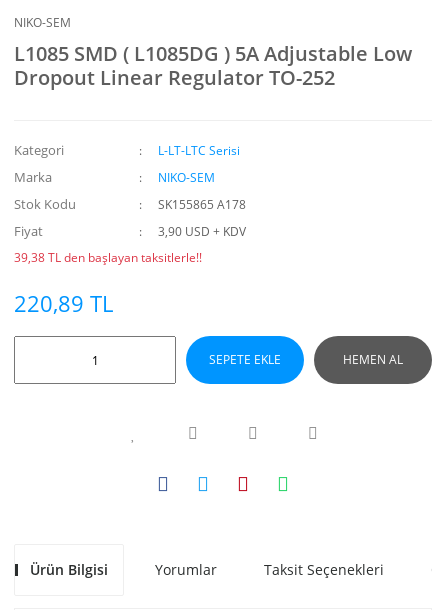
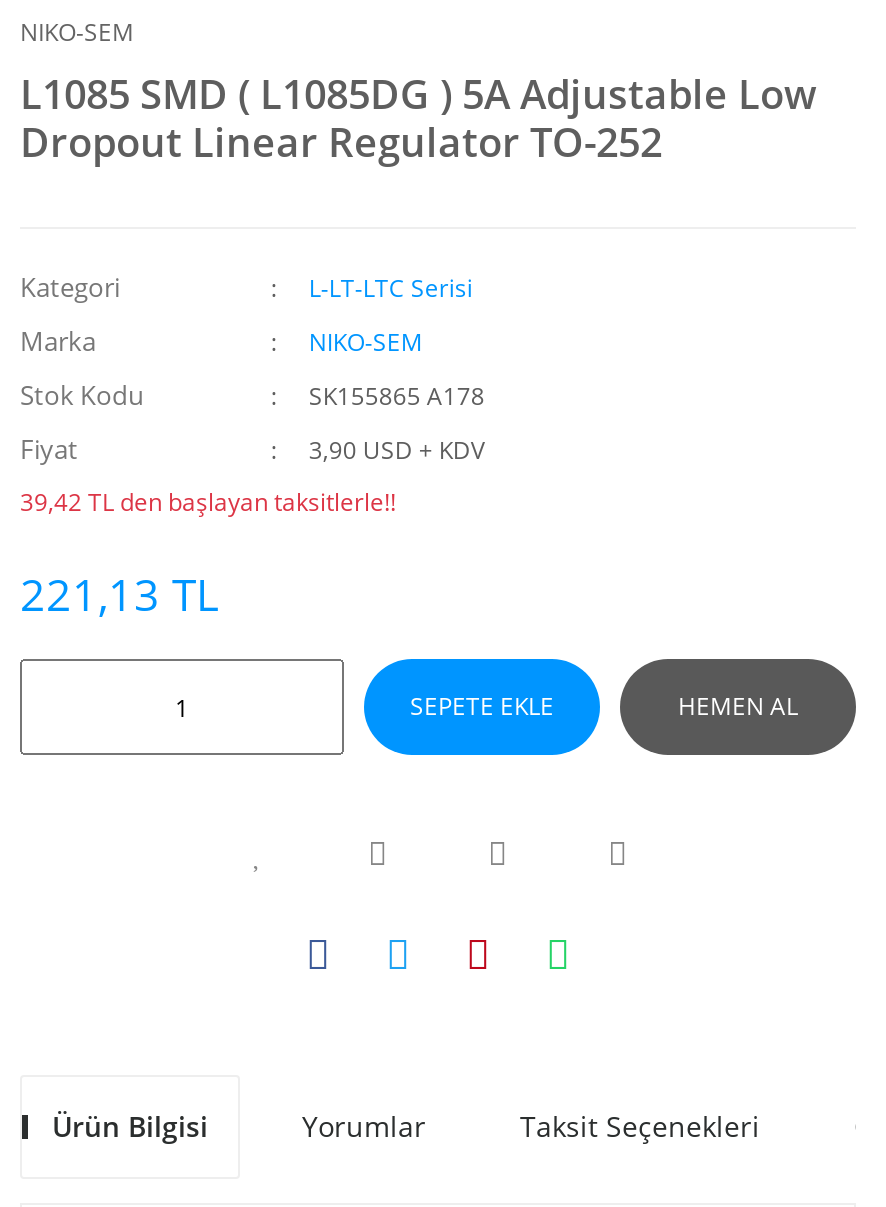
[14,249,202,266] 39,38 TL den başlayan taksitlerle!! -> [20,485,396,519] 39,42 TL den başlayan taksitlerle!!
[14,288,113,318] 220,89 TL -> [20,563,218,623] 221,13 TL

